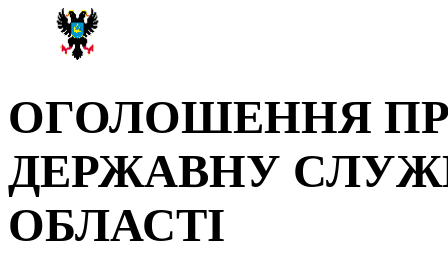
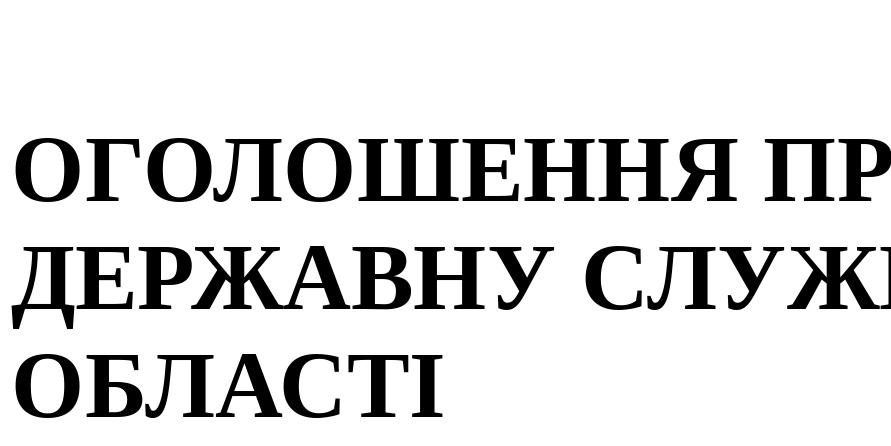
[56,8,99,61] [image] -> none

